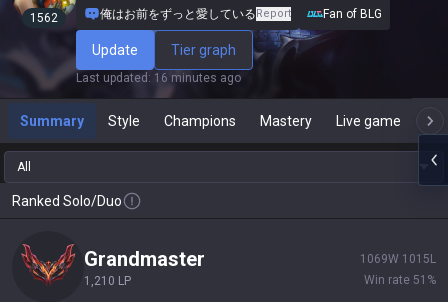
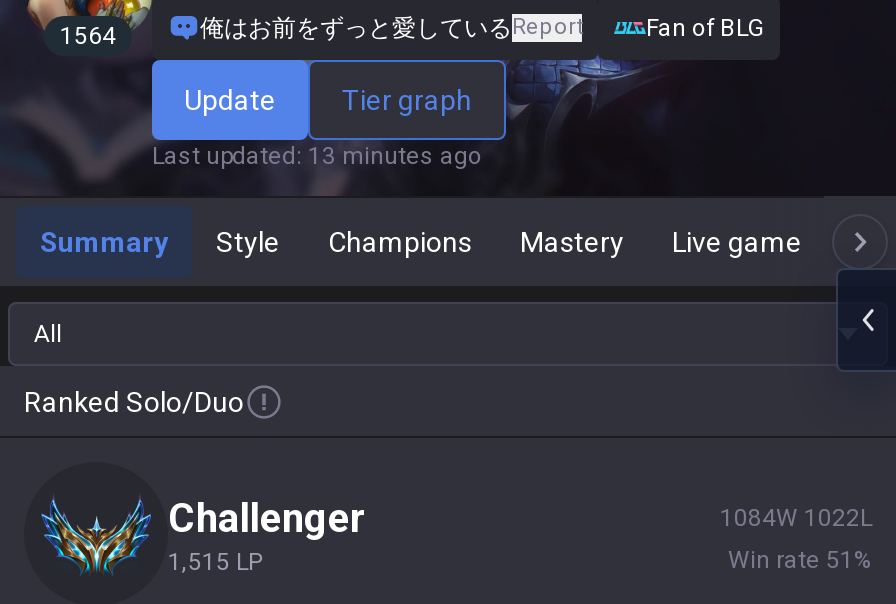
[30,11,58,25] 1562 -> [60,22,116,50] 1564
[76,71,241,85] Last updated: 16 minutes ago -> [152,142,482,170] Last updated: 13 minutes ago
[21,243,205,288] [image] | grandmaster | 1,210 LP -> [40,488,366,576] [image] | challenger | 1,515 LP
[360,252,436,266] 1069W 1015L -> [720,504,872,532] 1084W 1022L

